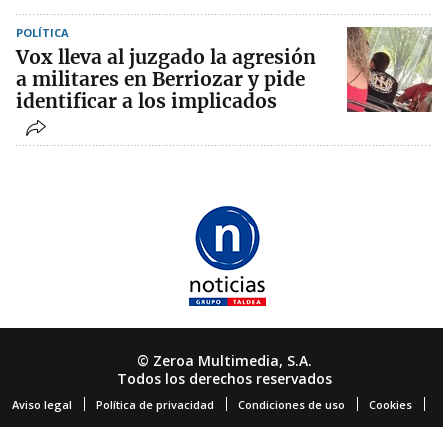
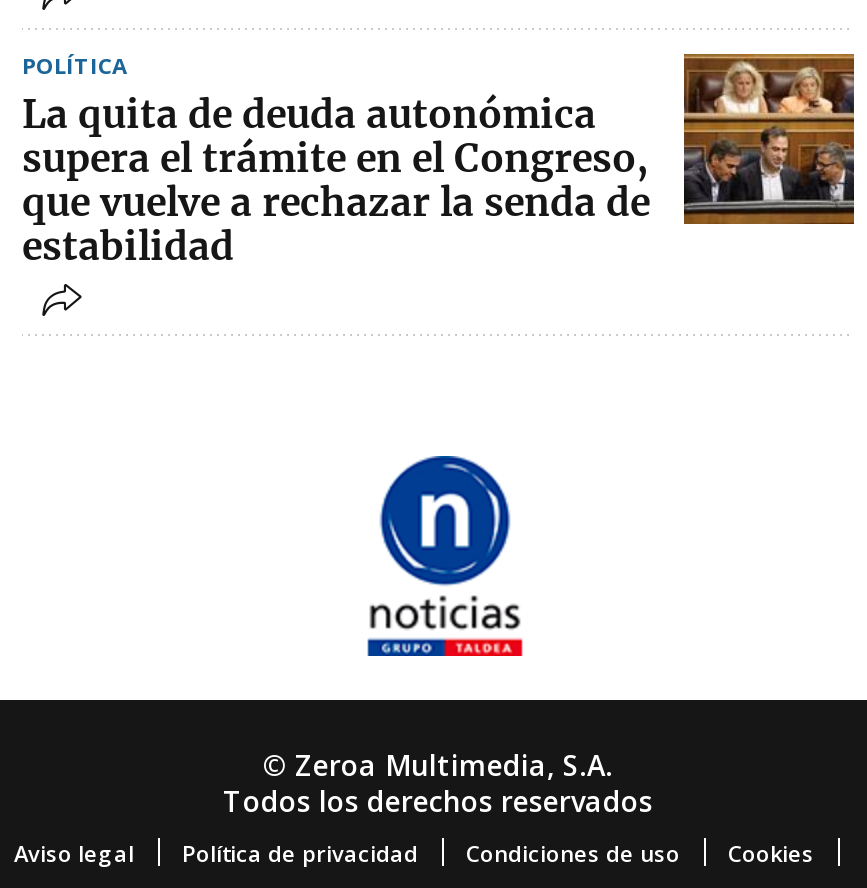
[16,27,433,113] [image] | Vox lleva al juzgado la agresión | a militares en Berriozar y pide | identificar a los implicados -> [22,52,854,271] [image] | La quita de deuda autonómica | supera el trámite en el Congreso, | que vuelve a rechazar la senda de | estabilidad

